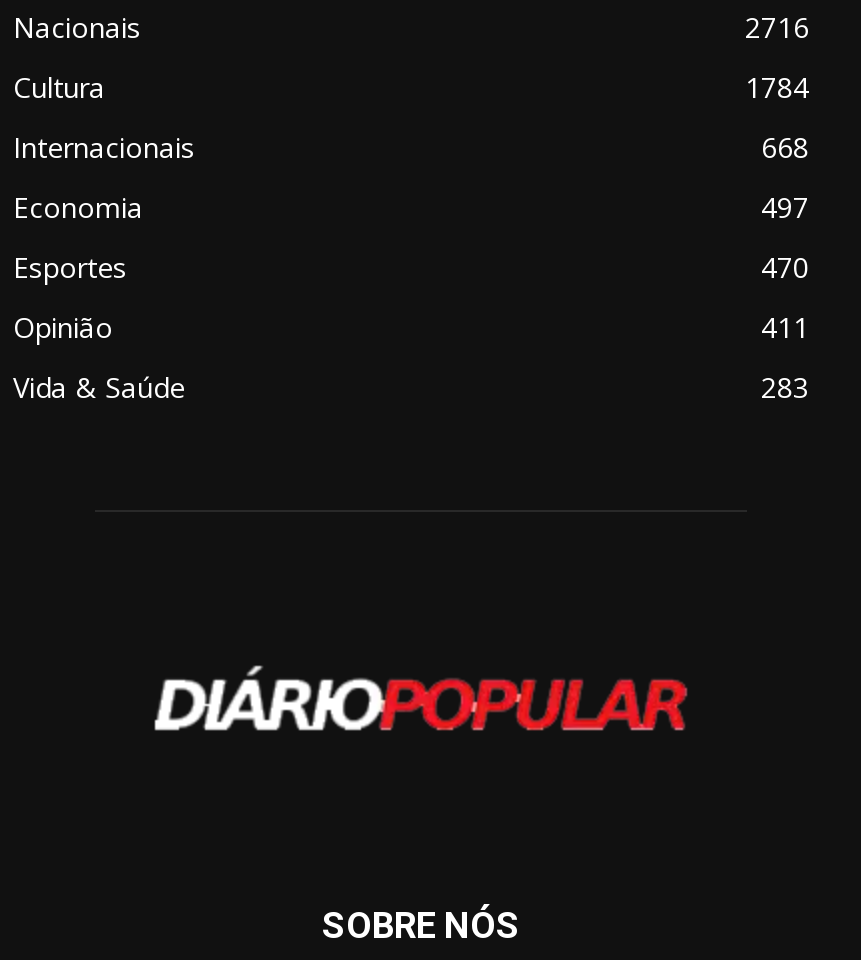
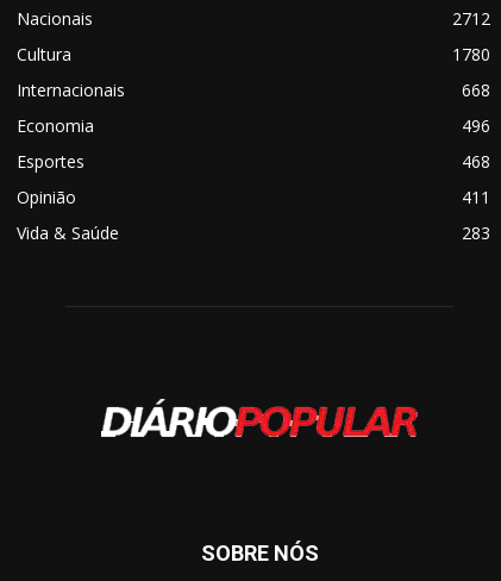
[745,9,809,47] 2716 -> [452,7,490,29] 2712
[745,69,809,107] 1784 -> [452,42,490,65] 1780
[761,189,809,227] 497 -> [462,114,490,136] 496
[761,249,809,287] 470 -> [462,150,490,172] 468

